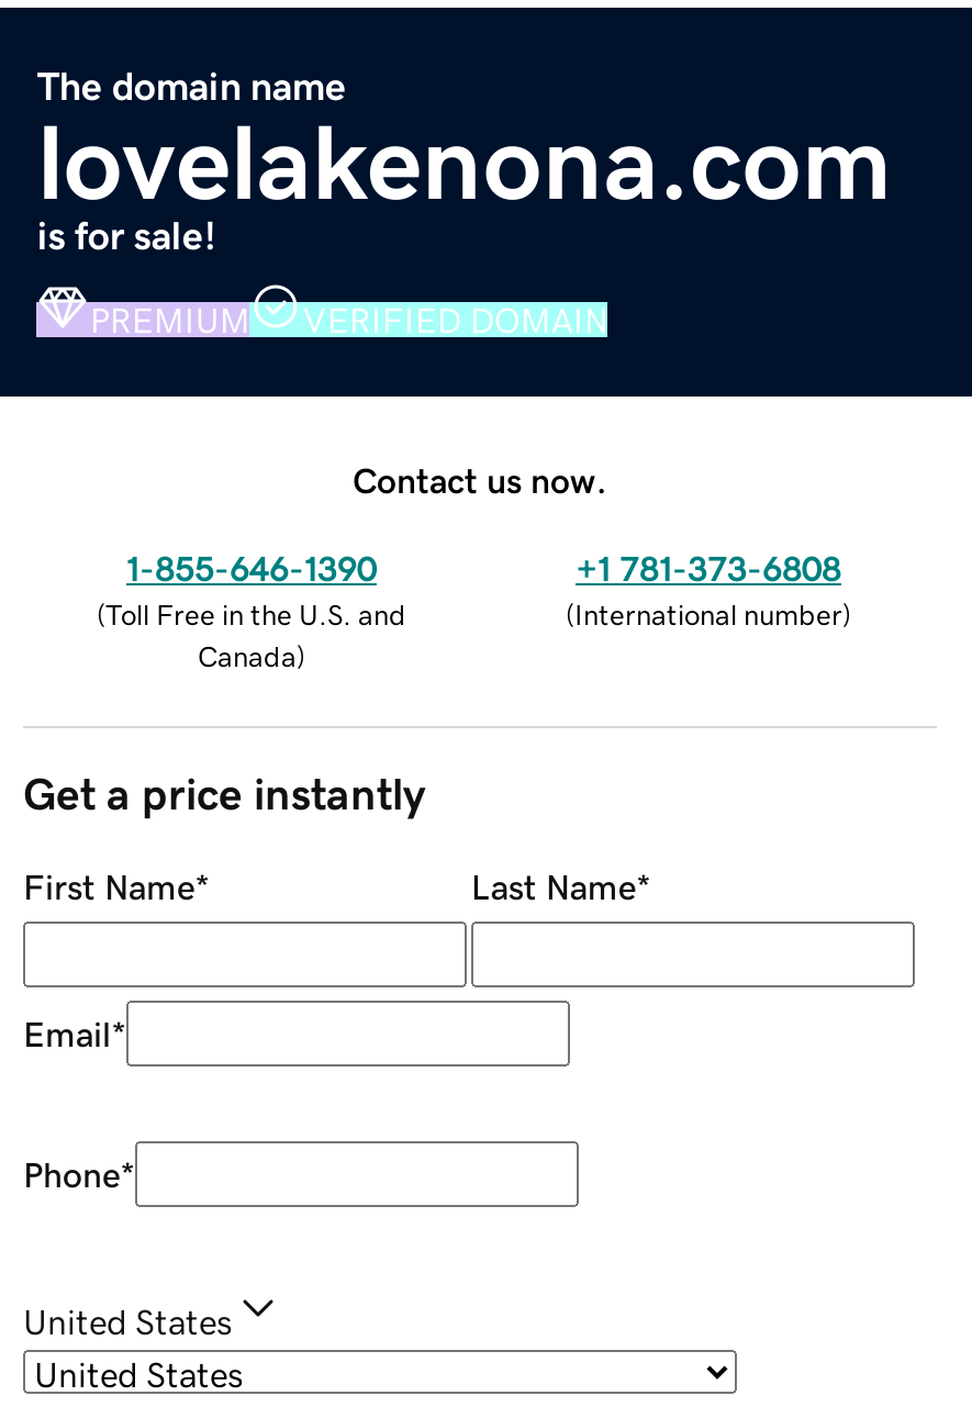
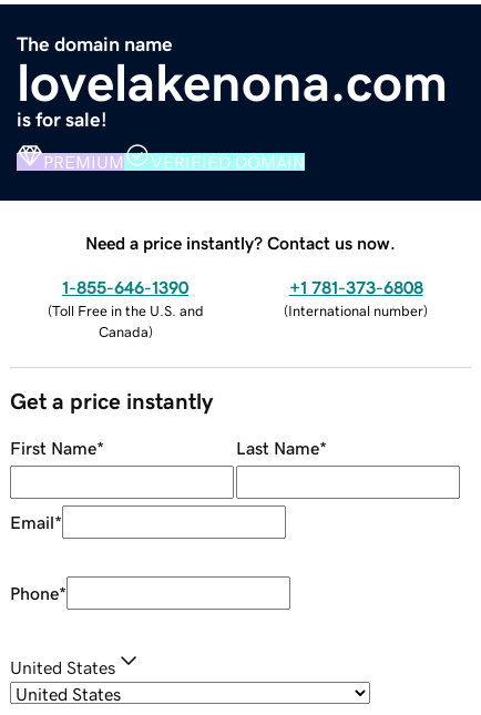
[353,462,607,497] Contact us now. -> [85,233,396,251] Need a price instantly? Contact us now.

